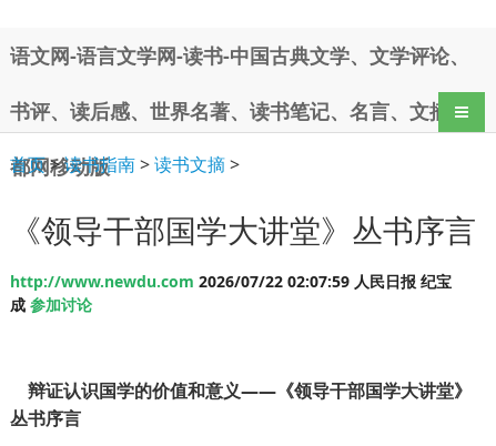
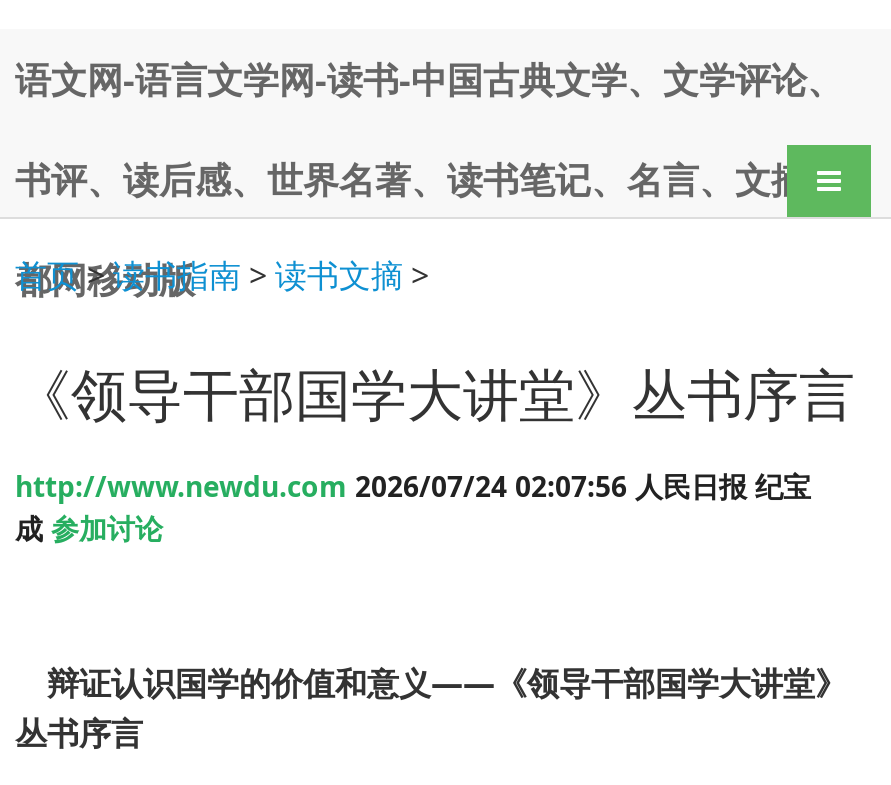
[10,270,452,291] http://www.newdu.com 2026/07/22 02:07:59 人民日报 纪宝 -> [15,466,811,504] http://www.newdu.com 2026/07/24 02:07:56 人民日报 纪宝

